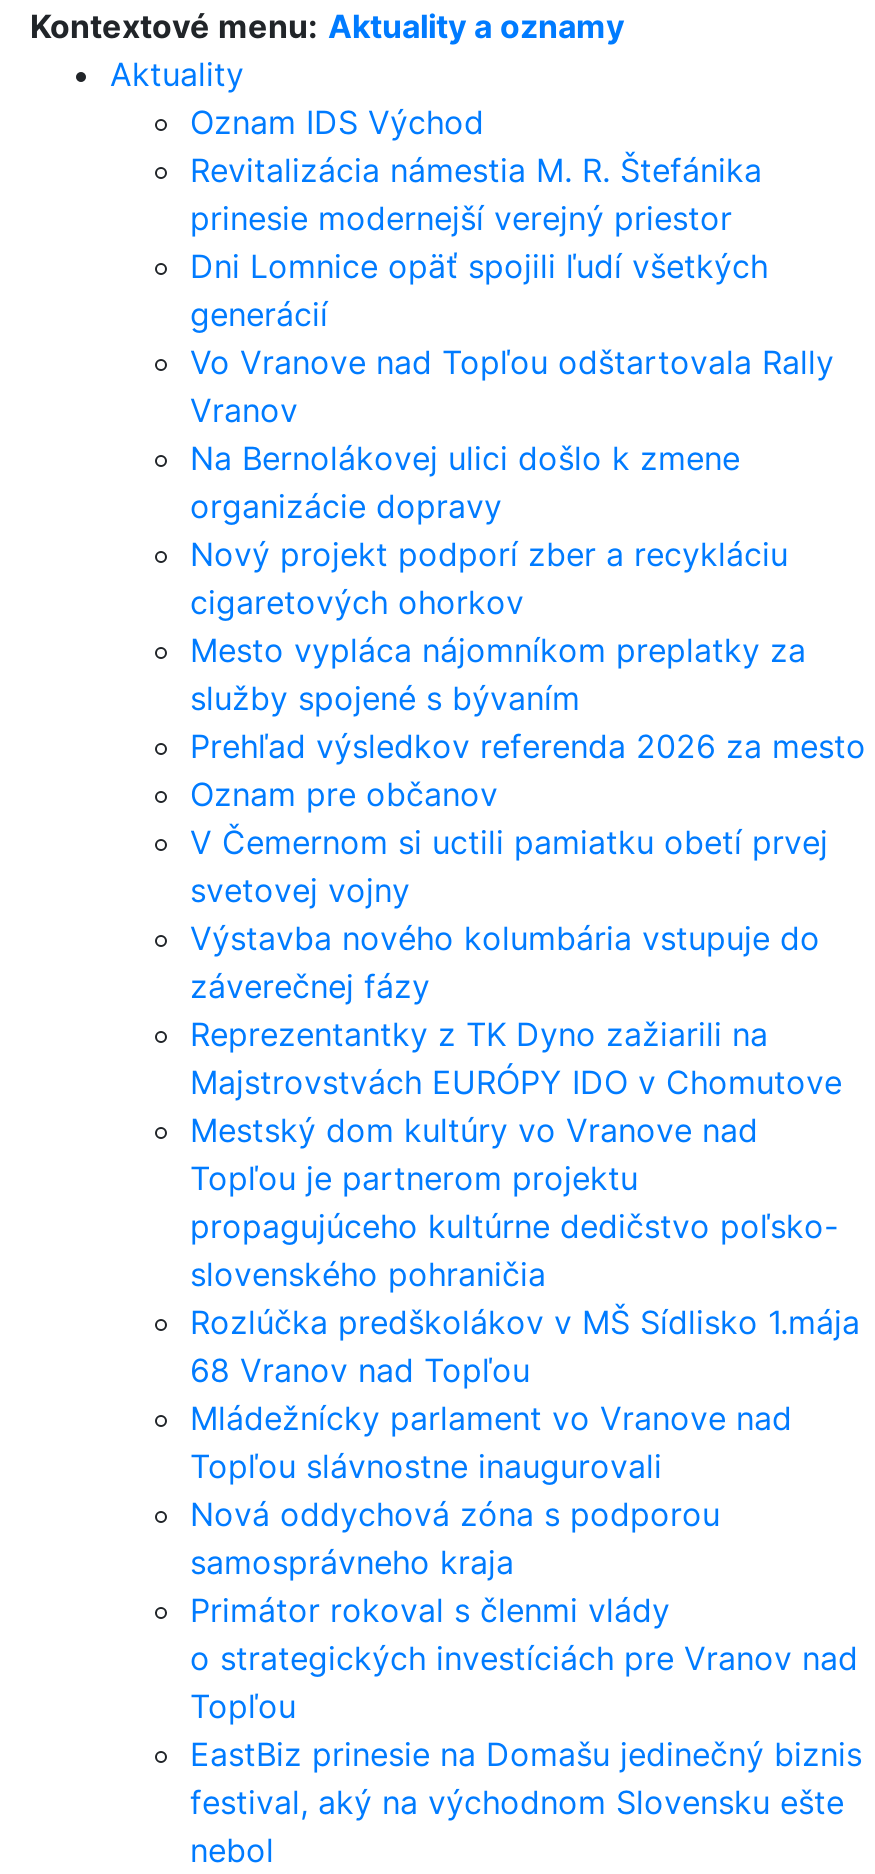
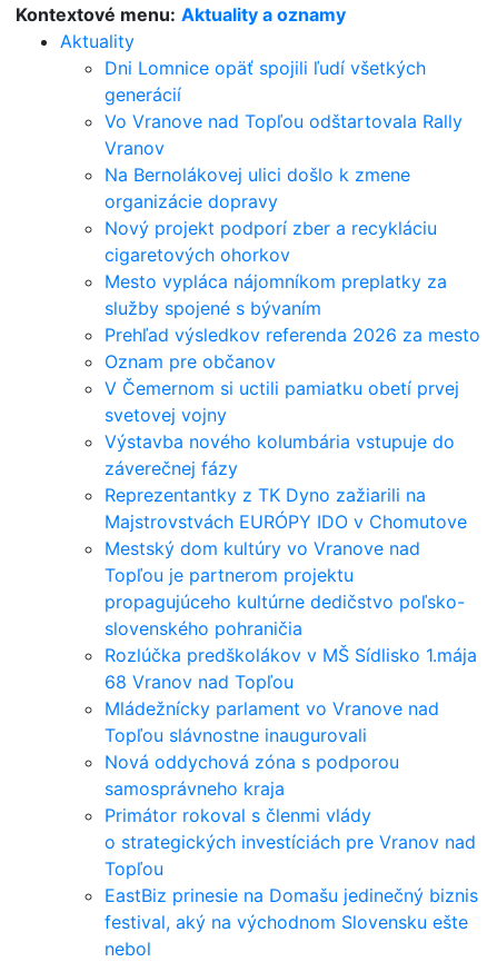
[190,102,762,238] Oznam IDS Východ | Revitalizácia námestia M. R. Štefánika | prinesie modernejší verejný priestor -> none

